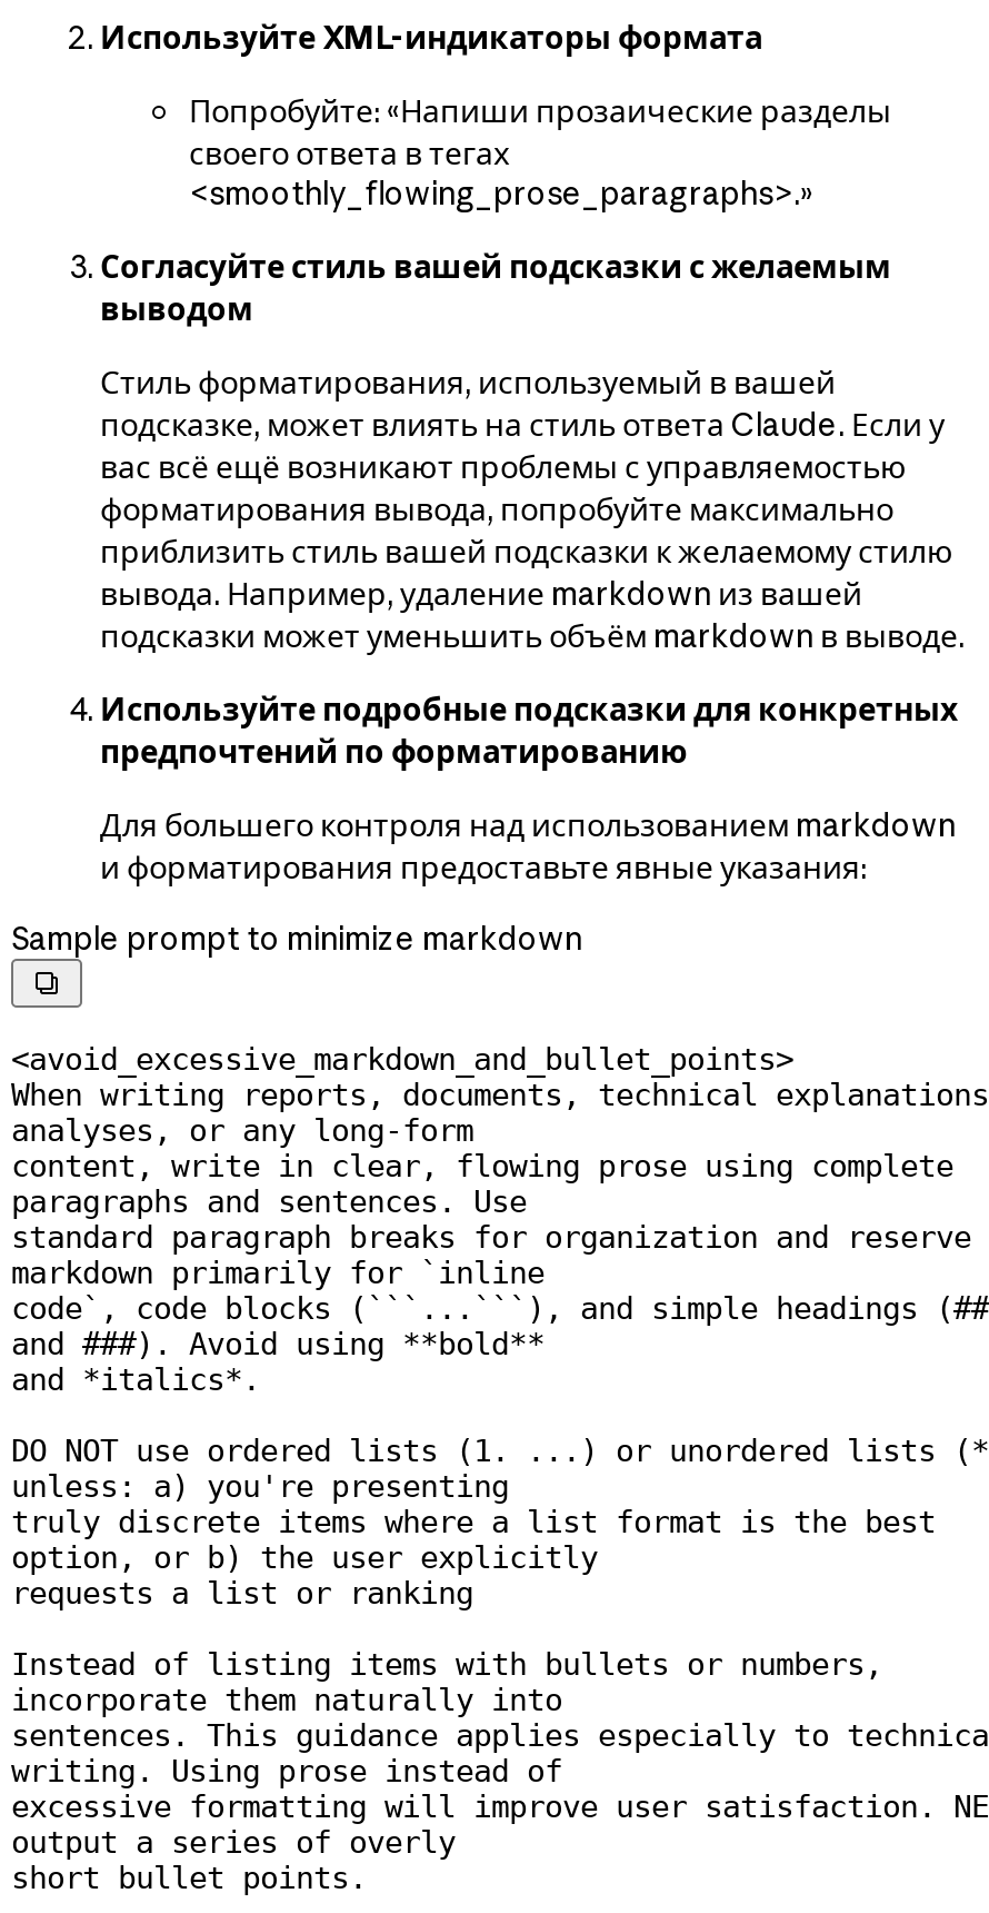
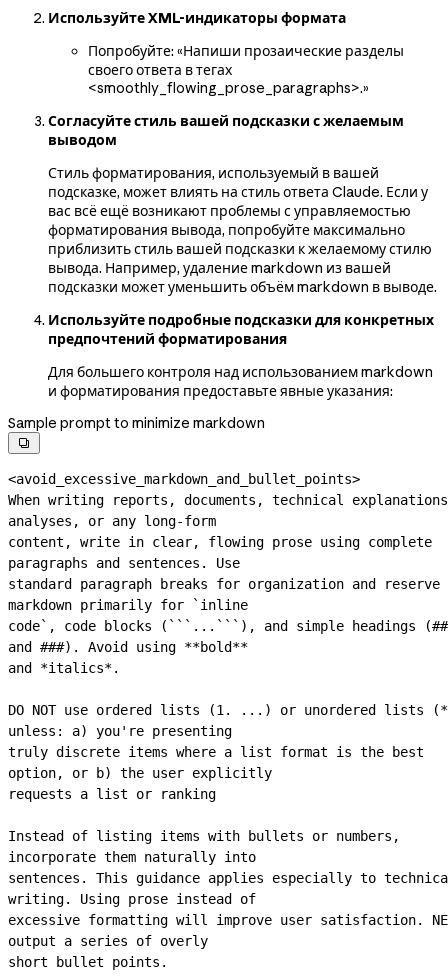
[100,731,687,771] предпочтений по форматированию -> [48,330,287,348] предпочтений форматирования

